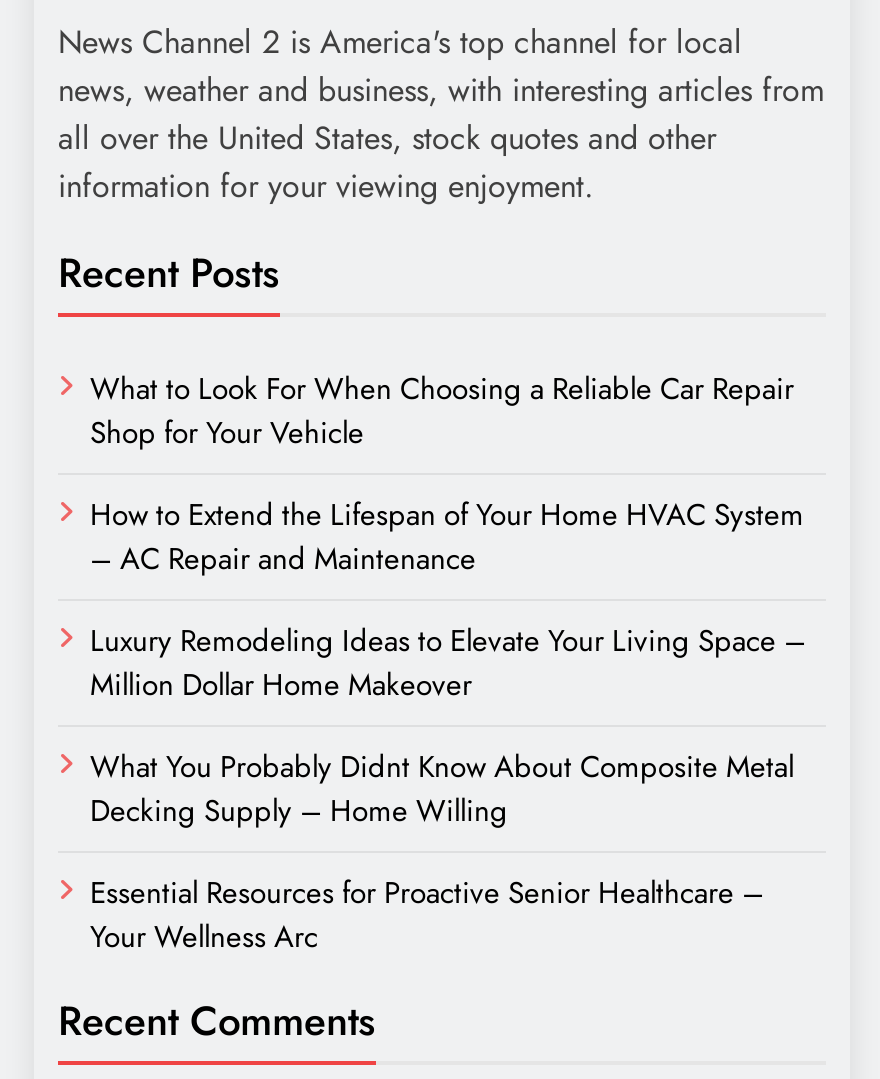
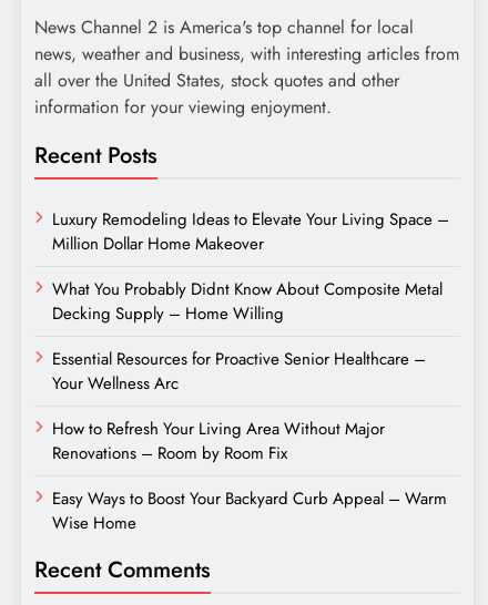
[90,367,804,581] What to Look For When Choosing a Reliable Car Repair | Shop for Your Vehicle | How to Extend the Lifespan of Your Home HVAC System | – AC Repair and Maintenance -> none
moved [90,619,806,959] -> [52,207,449,395]: Luxury Remodeling Ideas to Elevate Your Living Space – | Million Dollar Home Makeover | What You Probably Didnt Know About Composite Metal | Decking Supply – Home Willing | Essential Resources for Proactive Senior Healthcare – | Your Wellness Arc
none -> [52,417,447,535] How to Refresh Your Living Area Without Major | Renovations – Room by Room Fix | Easy Ways to Boost Your Backyard Curb Appeal – Warm | Wise Home

